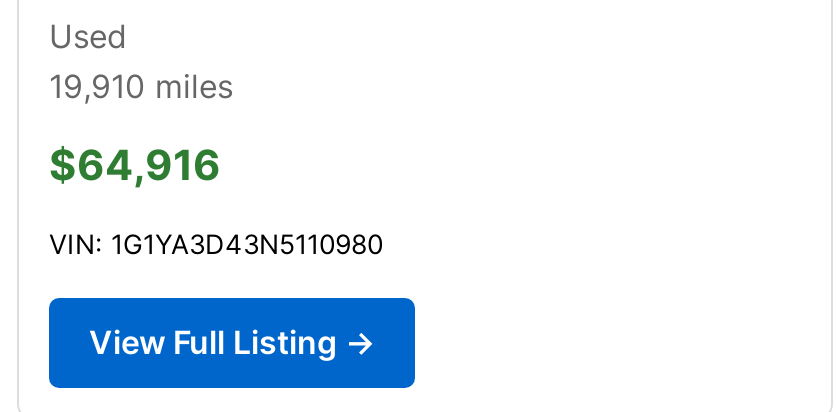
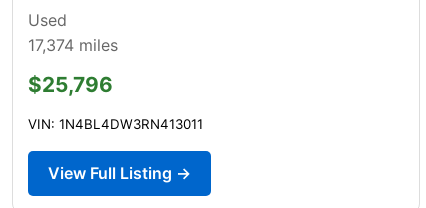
[49,66,233,106] 19,910 miles -> [28,35,118,55] 17,374 miles
[49,140,221,190] $64,916 -> [28,72,113,97] $25,796
[49,228,383,260] VIN: 1G1YA3D43N5110980 -> [28,116,203,132] VIN: 1N4BL4DW3RN413011

